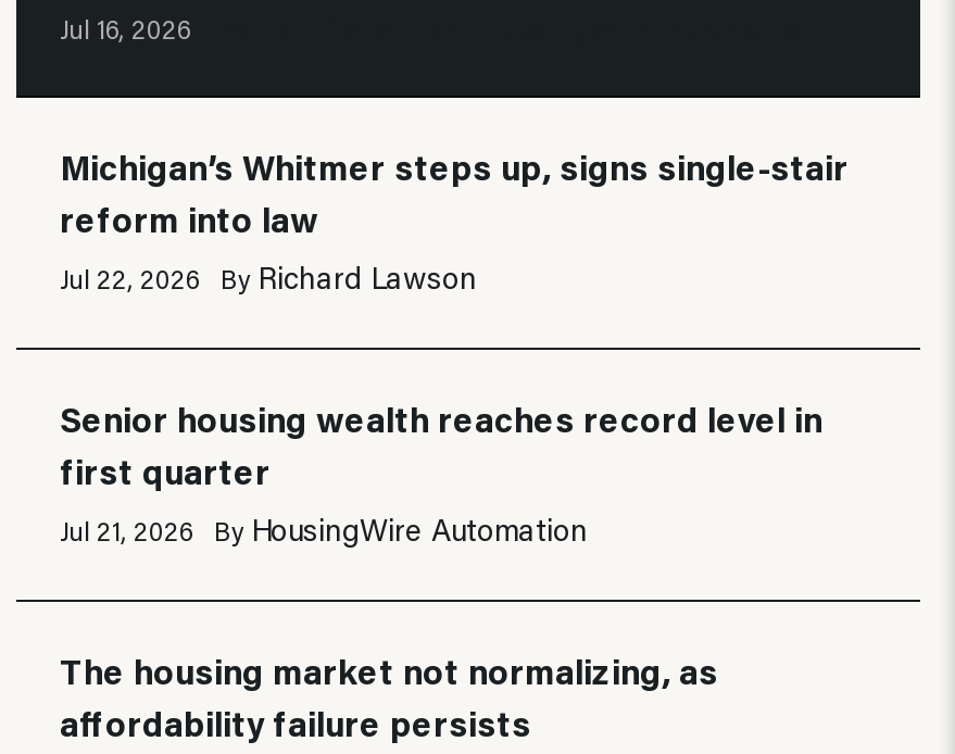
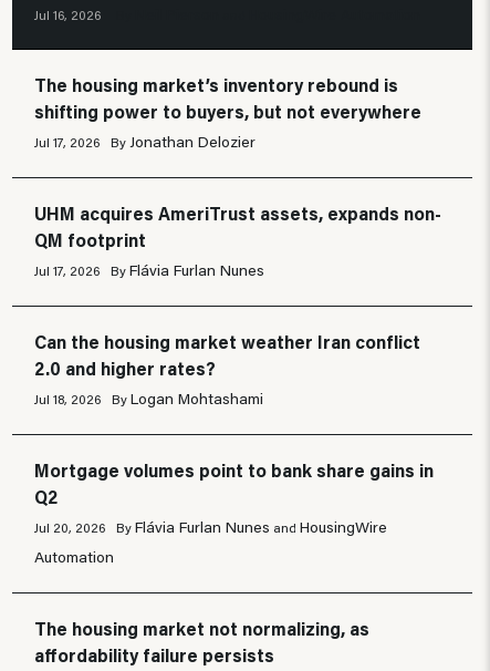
[60,143,849,549] Michigan’s Whitmer steps up, signs single-stair | reform into law | Jul 22, 2026 | By Richard Lawson | Senior housing wealth reaches record level in | first quarter | Jul 21, 2026 | By HousingWire Automation -> [34,73,441,567] The housing market’s inventory rebound is | shifting power to buyers, but not everywhere | Jul 17, 2026 | By Jonathan Delozier | UHM acquires AmeriTrust assets, expands non- | QM footprint | Jul 17, 2026 | By Flávia Furlan Nunes | Can the housing market weather Iran conflict | 2.0 and higher rates? | Jul 18, 2026 | By Logan Mohtashami | Mortgage volumes point to bank share gains in | Q2 | Jul 20, 2026 | By Flávia Furlan Nunes and HousingWire | Automation

